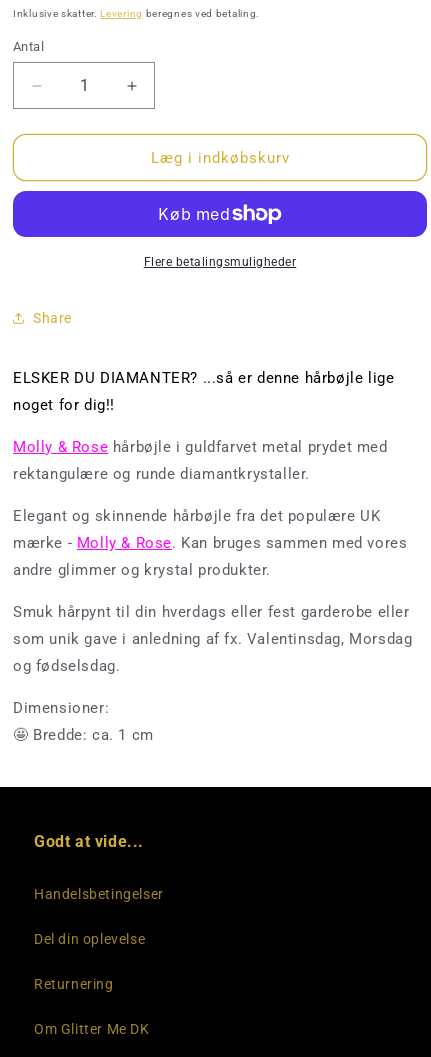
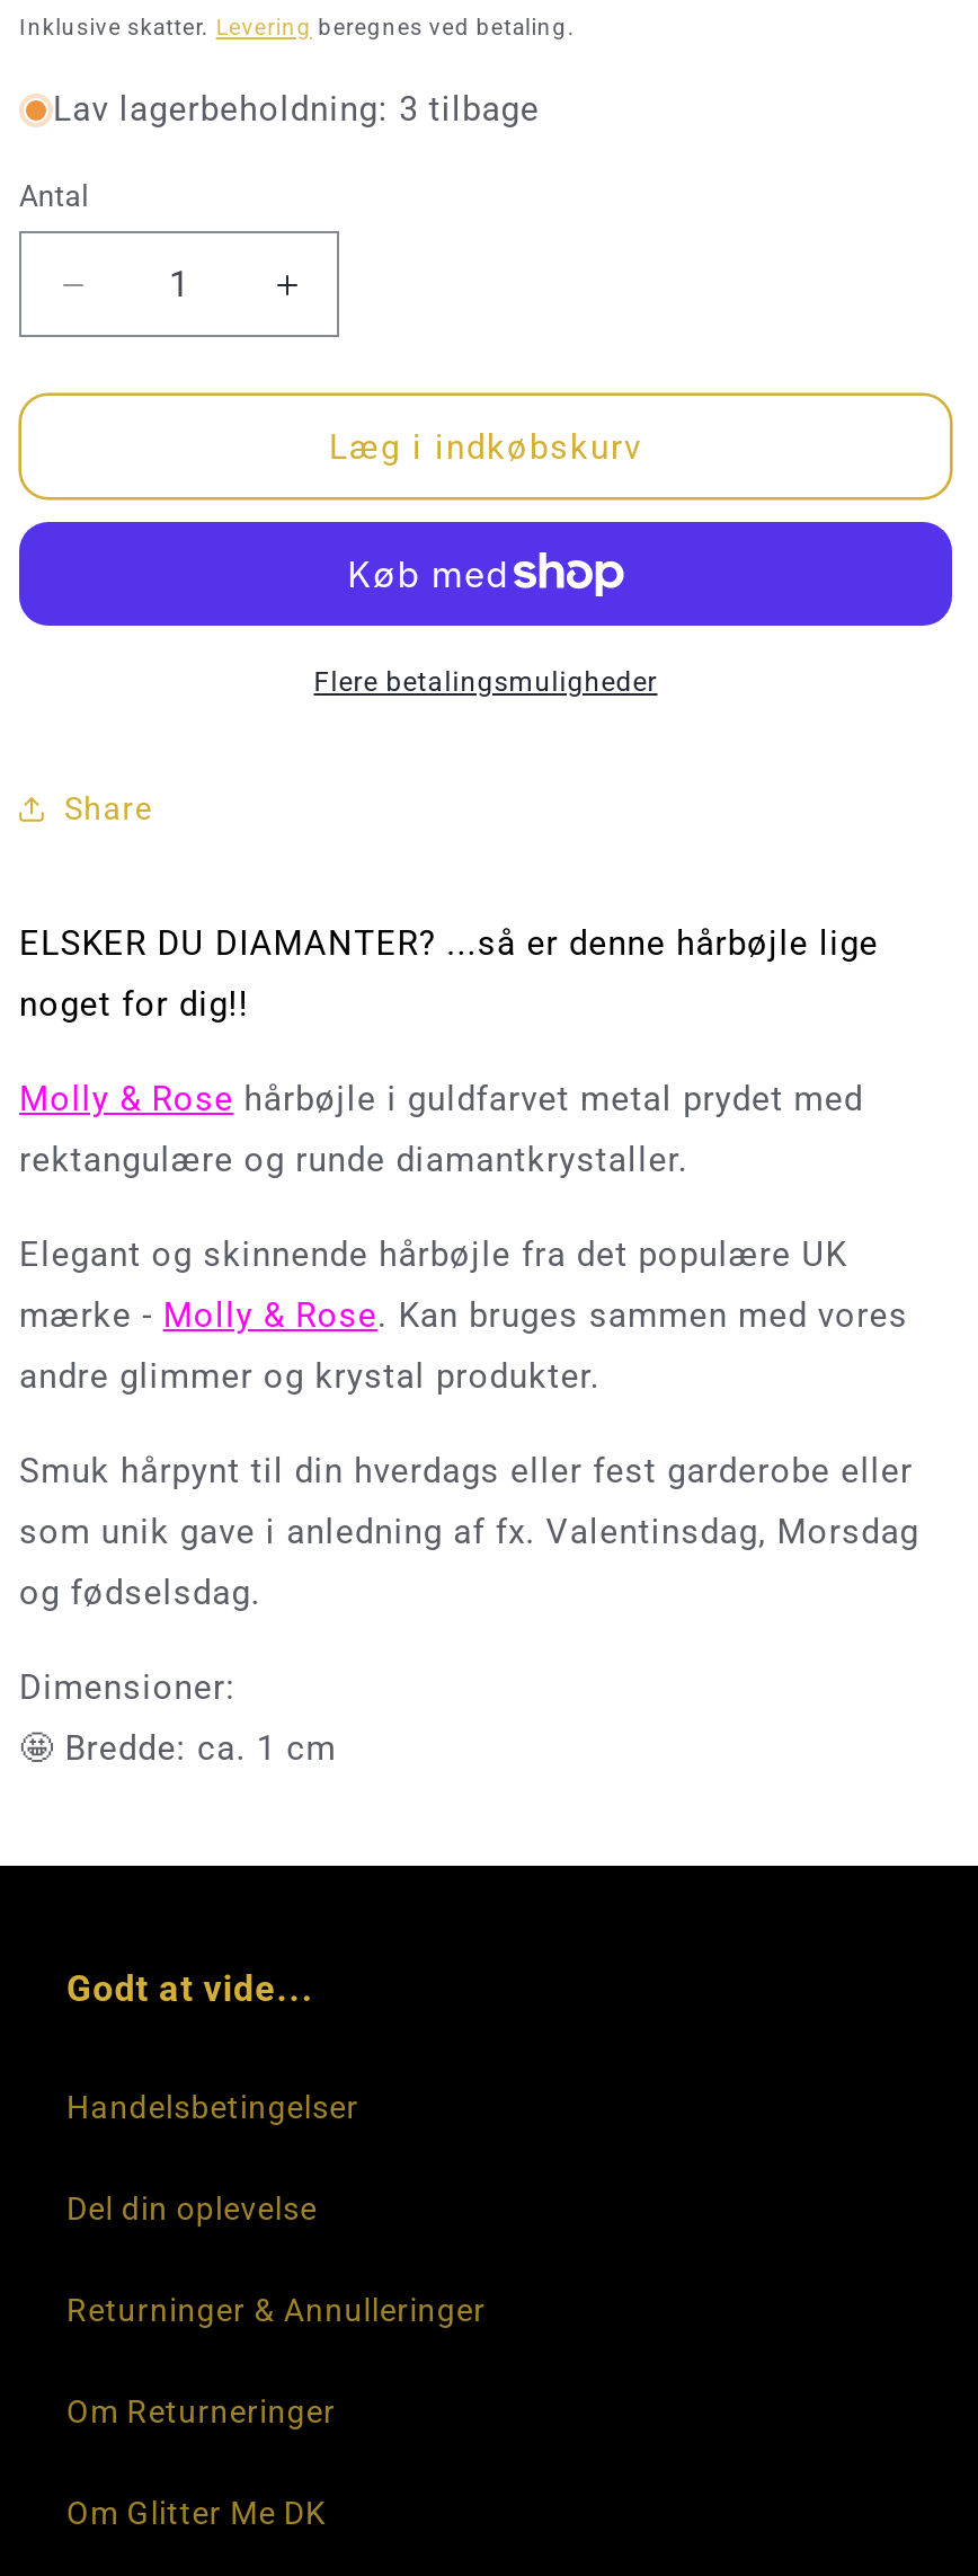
none -> [53,90,540,131] Lav lagerbeholdning: 3 tilbage
[34,976,114,992] Returnering -> [66,2293,486,2430] Returninger & Annulleringer | Om Returneringer

